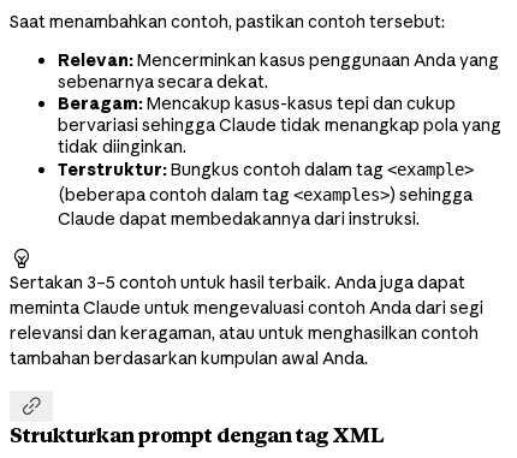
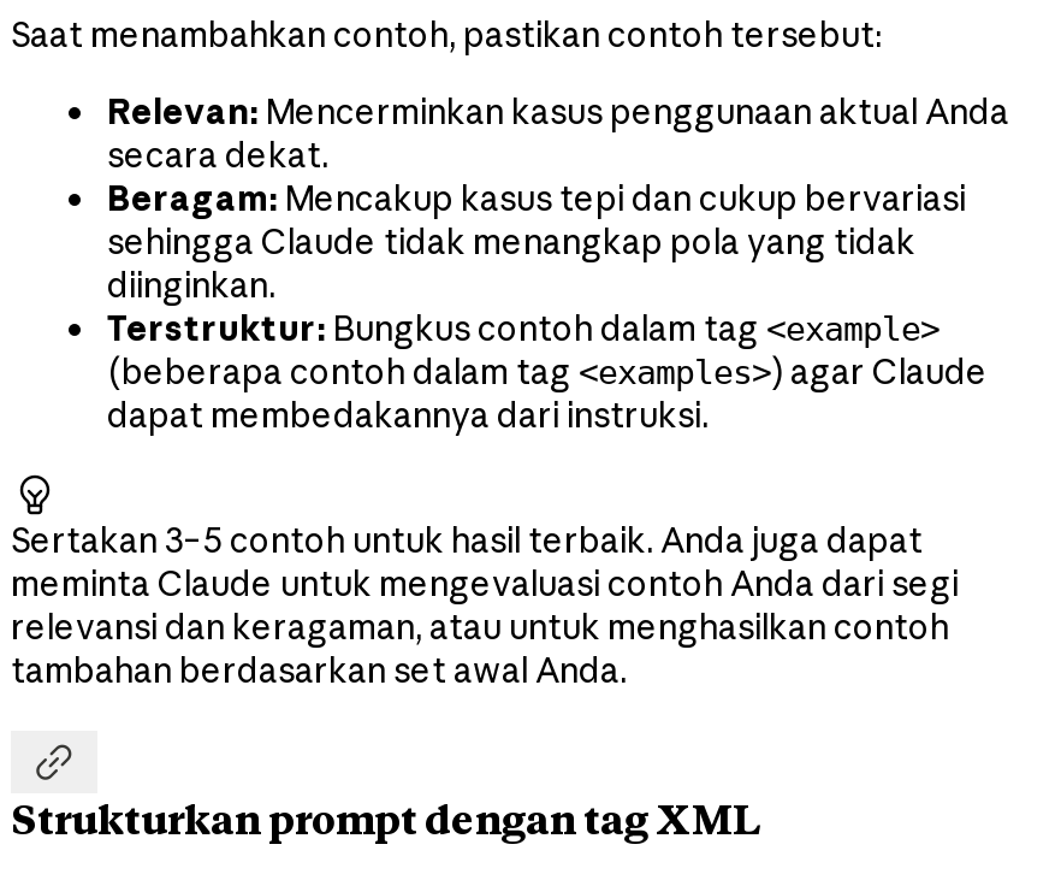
[58,49,501,157] Relevan: Mencerminkan kasus penggunaan Anda yang | sebenarnya secara dekat. | Beragam: Mencakup kasus-kasus tepi dan cukup | bervariasi sehingga Claude tidak menangkap pola yang | tidak diinginkan. -> [107,89,1009,306] Relevan: Mencerminkan kasus penggunaan aktual Anda | secara dekat. | Beragam: Mencakup kasus tepi dan cukup bervariasi | sehingga Claude tidak menangkap pola yang tidak | diinginkan.
[58,183,473,229] (beberapa contoh dalam tag <examples>) sehingga | Claude dapat membedakannya dari instruksi. -> [107,349,988,436] (beberapa contoh dalam tag <examples>) agar Claude | dapat membedakannya dari instruksi.
[10,347,368,369] tambahan berdasarkan kumpulan awal Anda. -> [11,648,627,691] tambahan berdasarkan set awal Anda.

